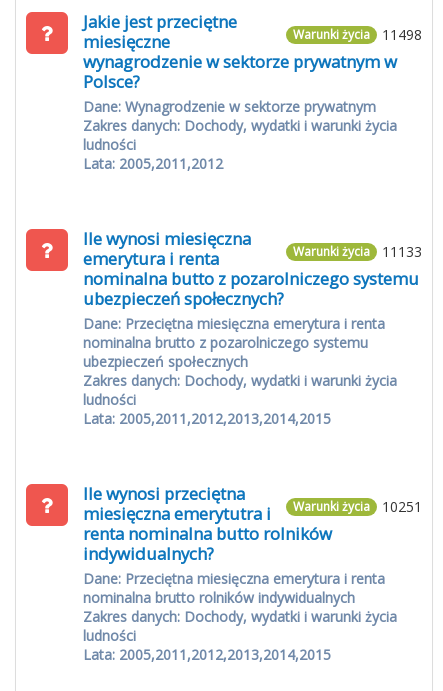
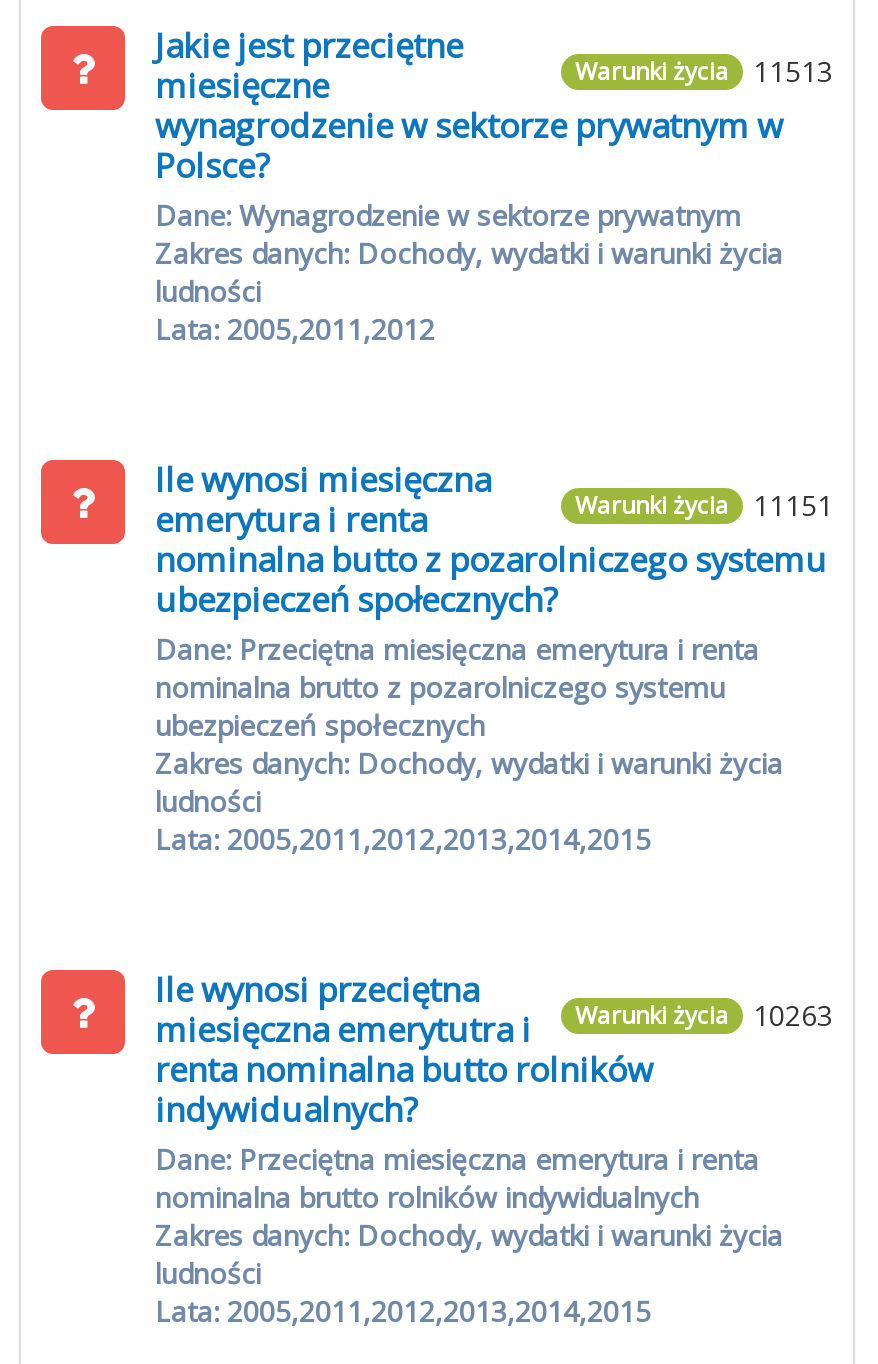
[293,25,422,44] Warunki życia 11498 -> [575,52,833,90] Warunki życia 11513
[293,242,422,261] Warunki życia 11133 -> [575,486,833,524] Warunki życia 11151
[83,497,422,525] miesięczna emerytutra i Warunki życia 10251 -> [155,996,833,1052] miesięczna emerytutra i Warunki życia 10263

